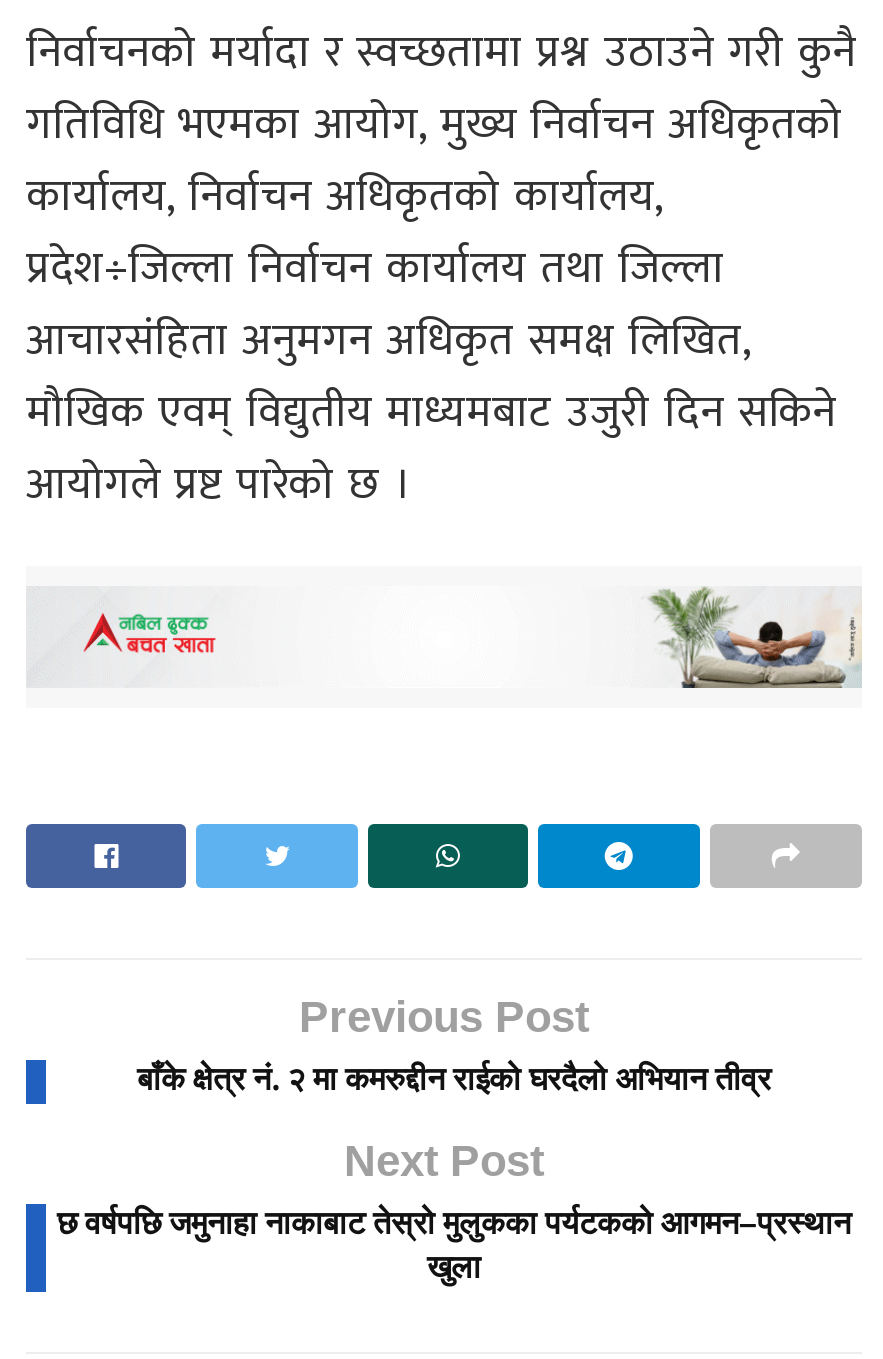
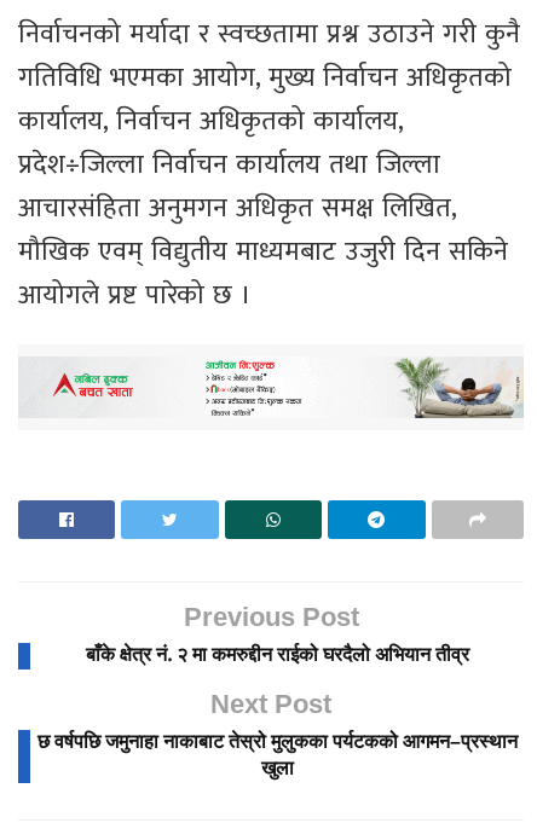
none -> [204,359,302,417] [image]

